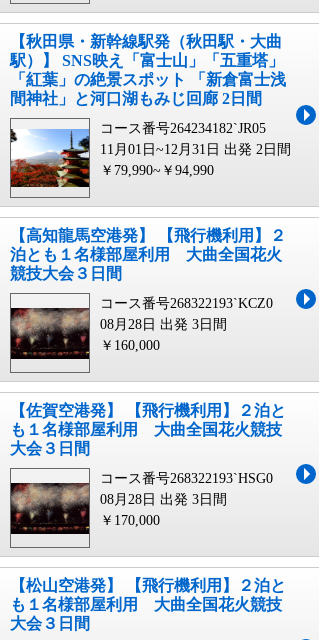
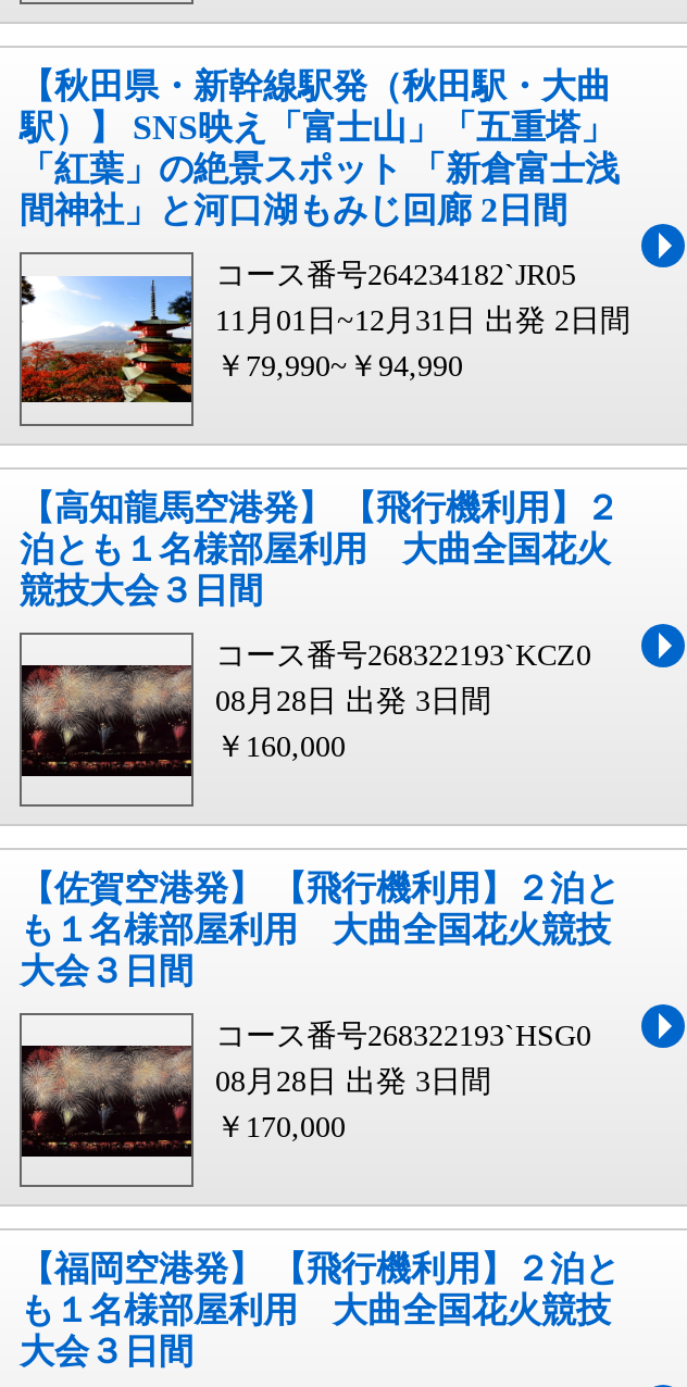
[10,576,286,593] 【松山空港発】 【飛行機利用】２泊と -> [20,1249,620,1286] 【福岡空港発】 【飛行機利用】２泊と

